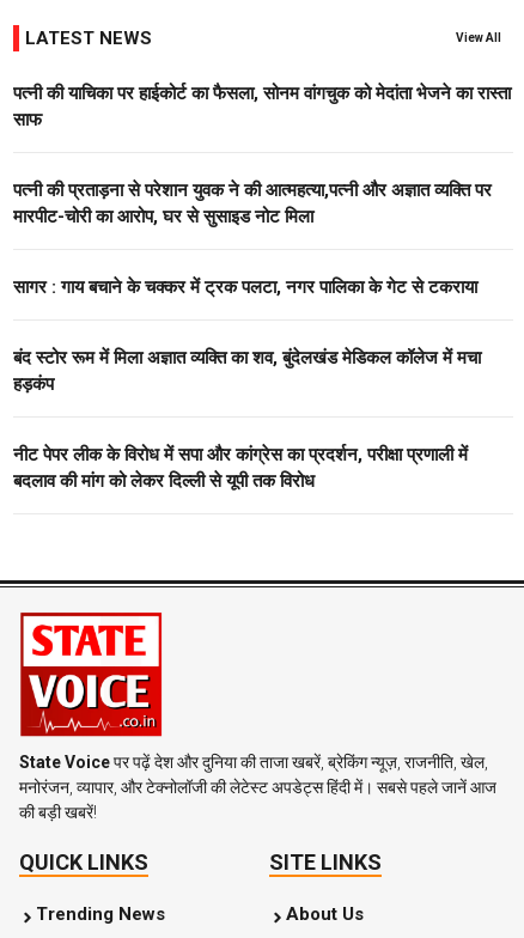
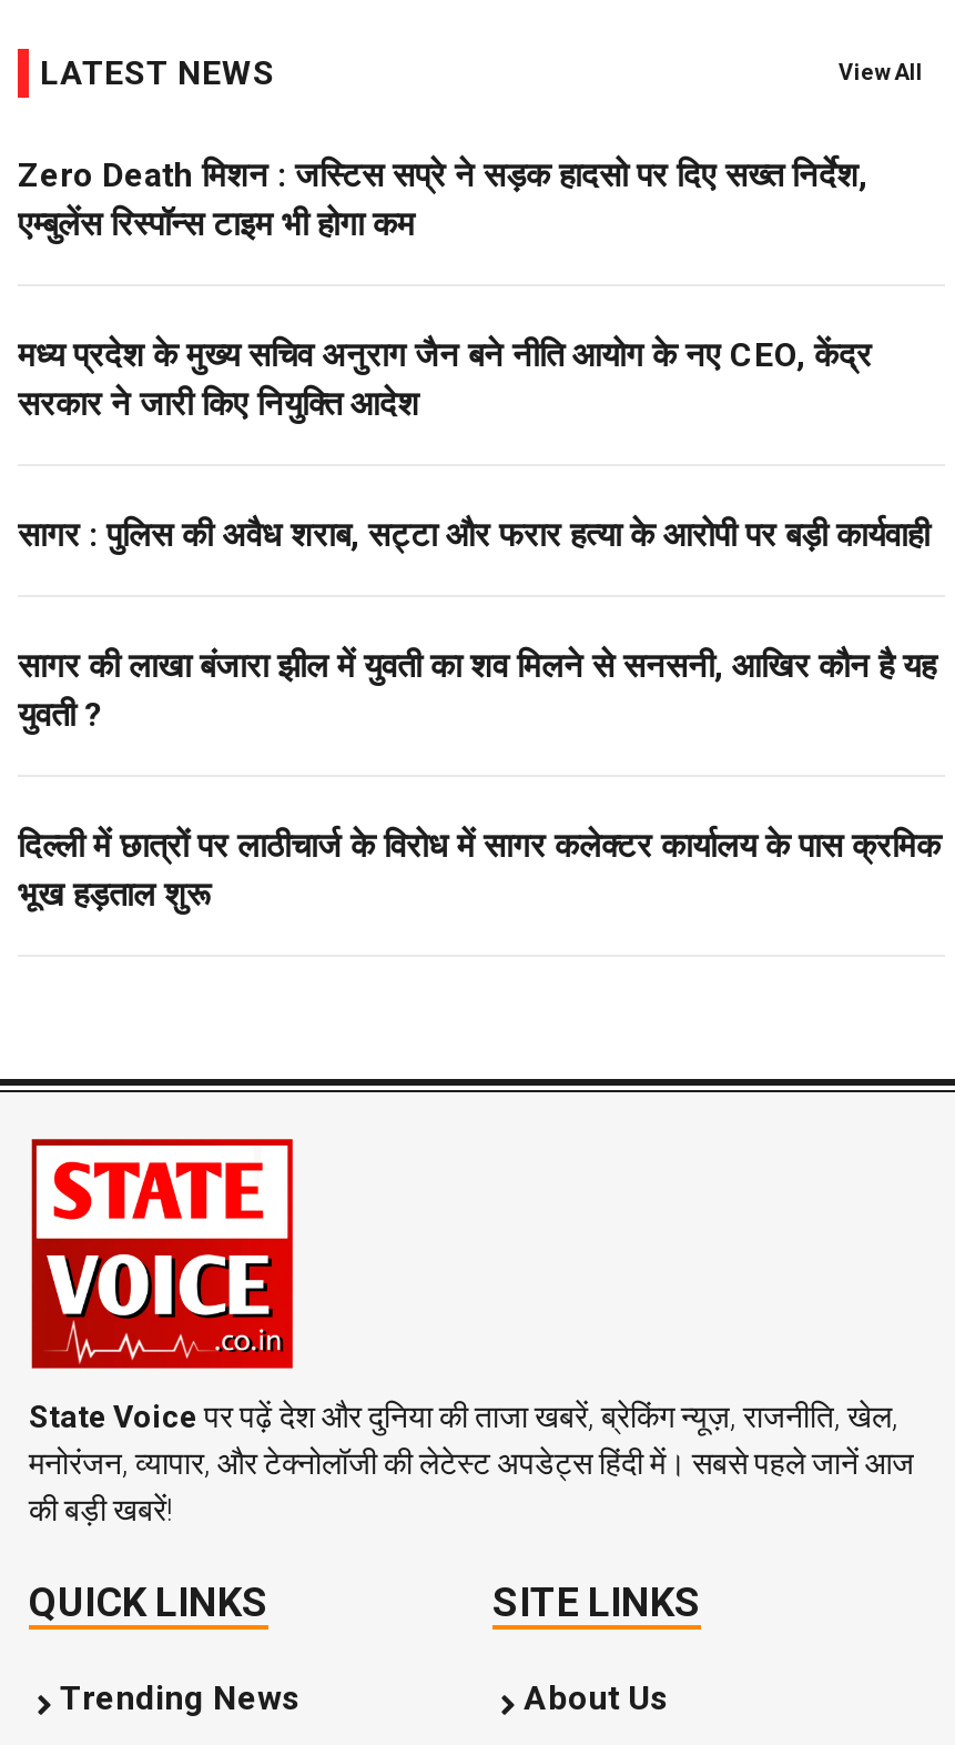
[13,82,511,130] पत्नी की याचिका पर हाईकोर्ट का फैसला, सोनम वांगचुक को मेदांता भेजने का रास्ता | साफ -> [18,155,867,244] Zero Death मिशन : जस्टिस सप्रे ने सड़क हादसो पर दिए सख्त निर्देश, | एम्बुलेंस रिस्पॉन्स टाइम भी होगा कम
[13,179,492,227] पत्नी की प्रताड़ना से परेशान युवक ने की आत्महत्या,पत्नी और अज्ञात व्यक्ति पर | मारपीट-चोरी का आरोप, घर से सुसाइड नोट मिला -> [18,335,872,424] मध्य प्रदेश के मुख्य सचिव अनुराग जैन बने नीति आयोग के नए CEO, केंद्र | सरकार ने जारी किए नियुक्ति आदेश
[13,276,477,298] सागर : गाय बचाने के चक्कर में ट्रक पलटा, नगर पालिका के गेट से टकराया -> [18,515,929,555] सागर : पुलिस की अवैध शराब, सट्टा और फरार हत्या के आरोपी पर बड़ी कार्यवाही
[13,347,481,395] बंद स्टोर रूम में मिला अज्ञात व्यक्ति का शव, बुंदेलखंड मेडिकल कॉलेज में मचा | हड़कंप -> [18,646,936,734] सागर की लाखा बंजारा झील में युवती का शव मिलने से सनसनी, आखिर कौन है यह | युवती ?
[13,444,468,491] नीट पेपर लीक के विरोध में सपा और कांग्रेस का प्रदर्शन, परीक्षा प्रणाली में | बदलाव की मांग को लेकर दिल्ली से यूपी तक विरोध -> [18,825,941,914] दिल्ली में छात्रों पर लाठीचार्ज के विरोध में सागर कलेक्टर कार्यालय के पास क्रमिक | भूख हड़ताल शुरू

